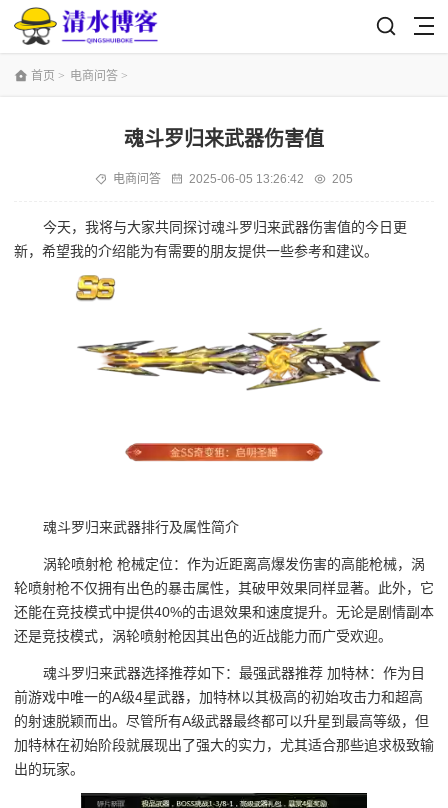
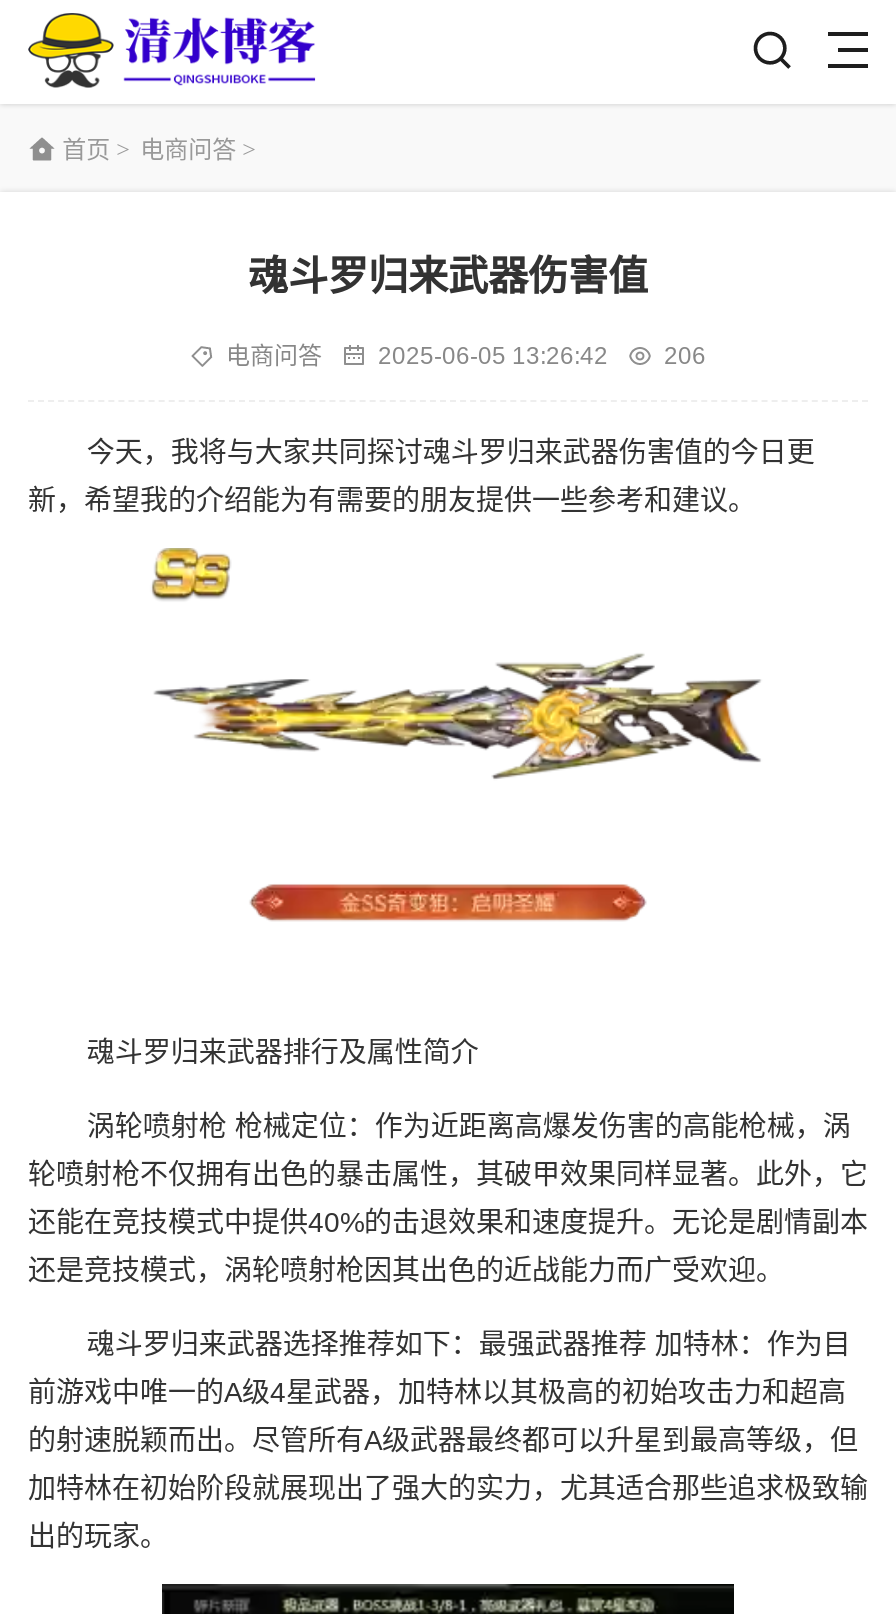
[113,172,353,186] 电商问答 2025-06-05 13:26:42 205 -> [226,343,706,371] 电商问答 2025-06-05 13:26:42 206

